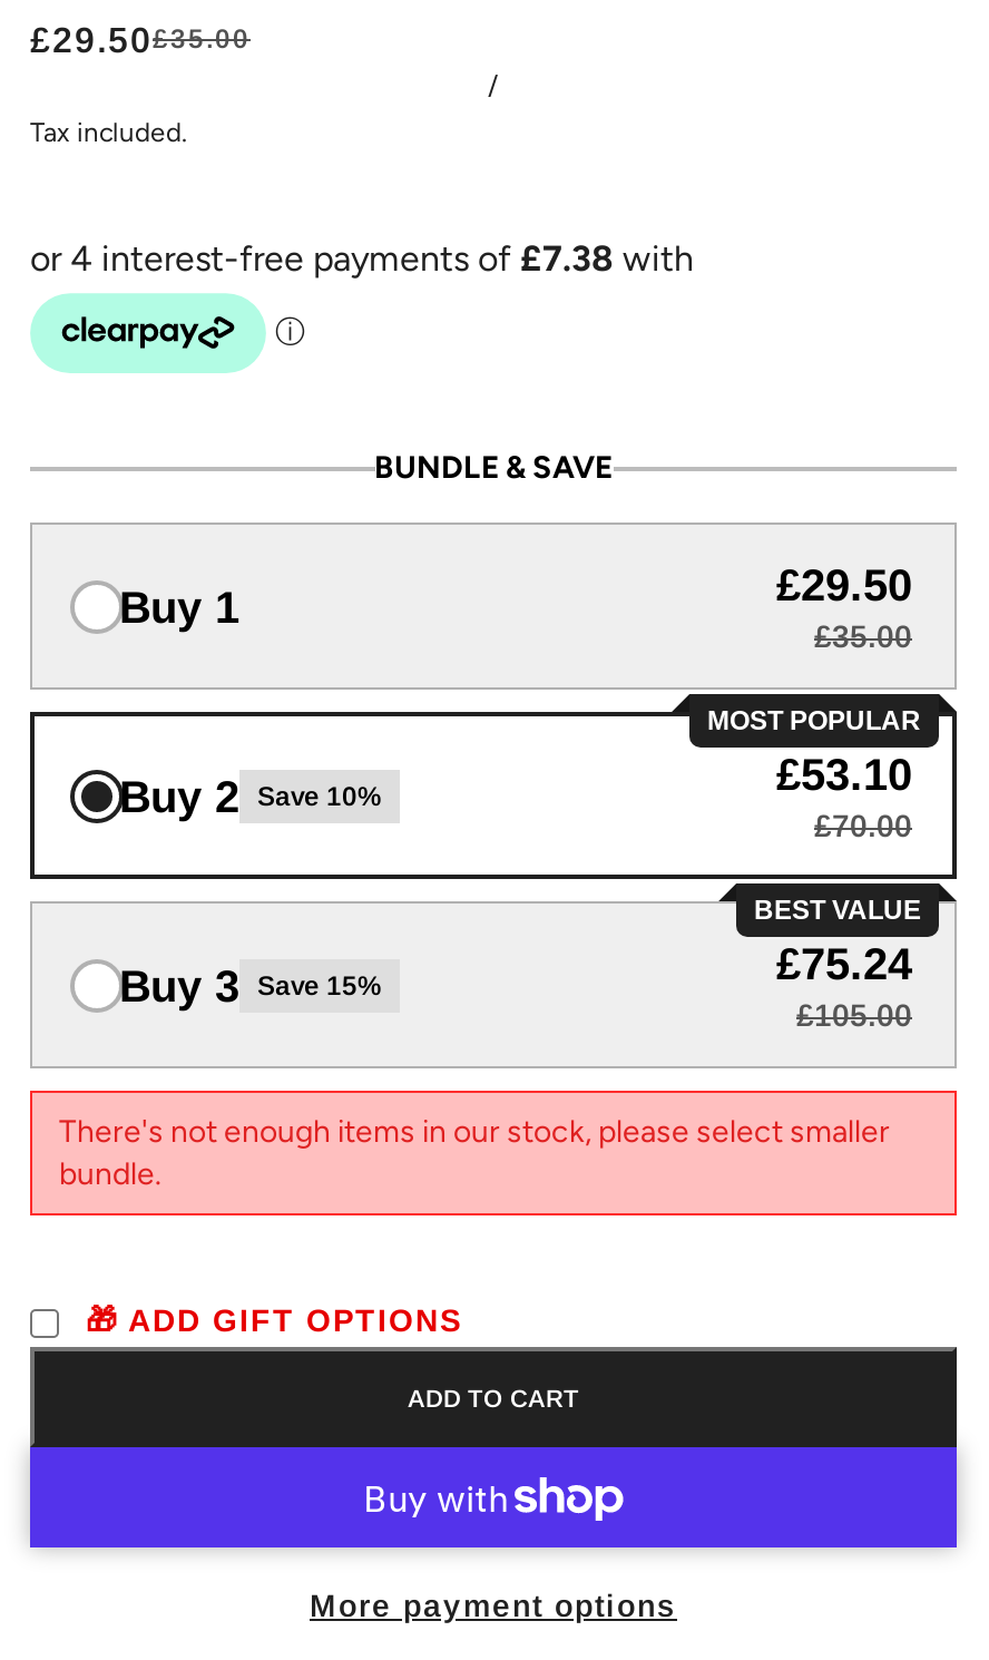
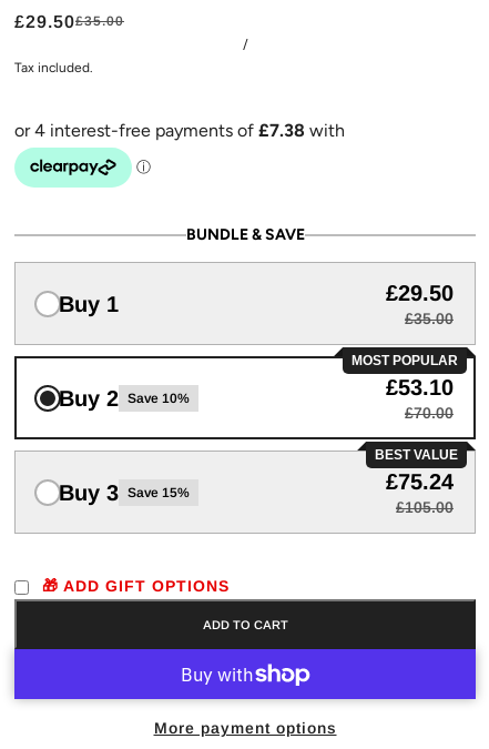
[59,1113,890,1193] There's not enough items in our stock, please select smaller | bundle. -> none

